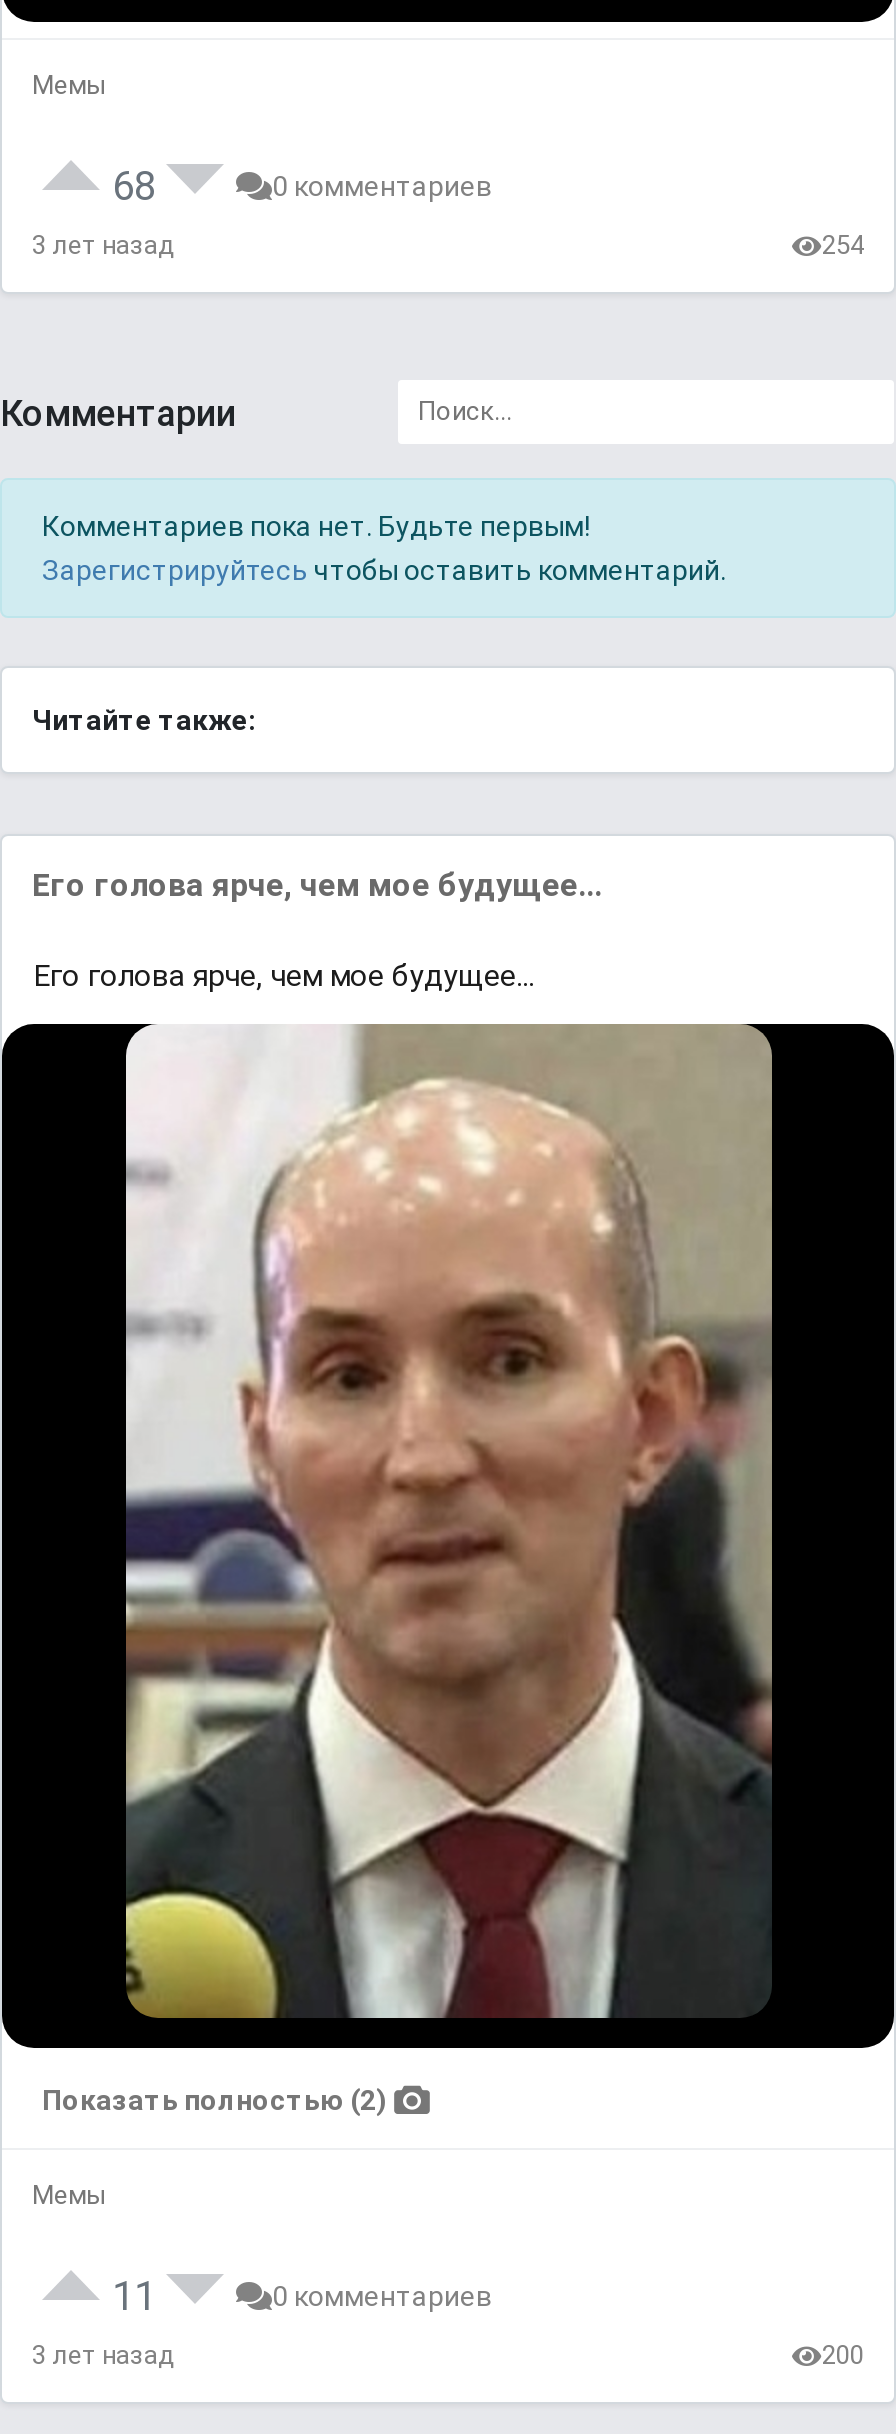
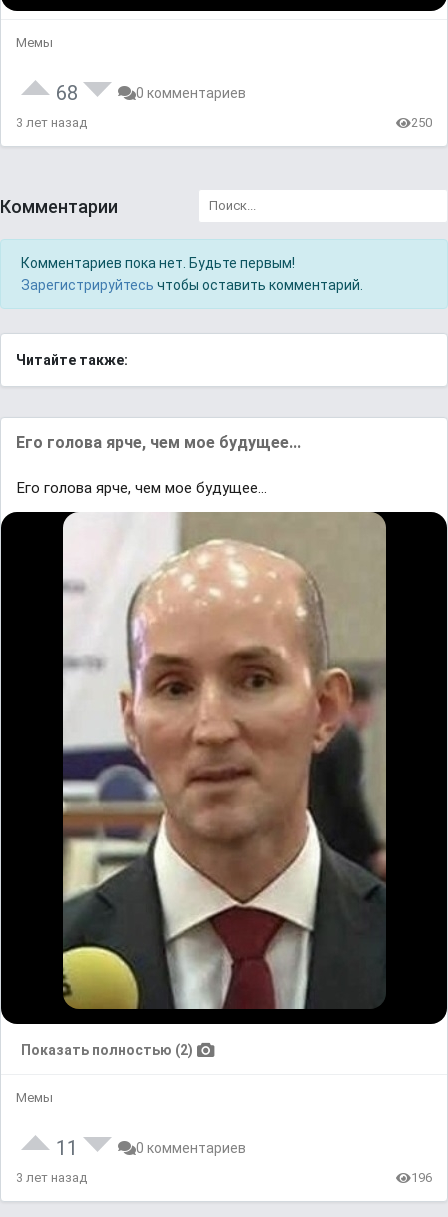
[822,230,864,260] 254 -> [411,115,432,130] 250
[822,2340,864,2370] 200 -> [411,1170,432,1185] 196

